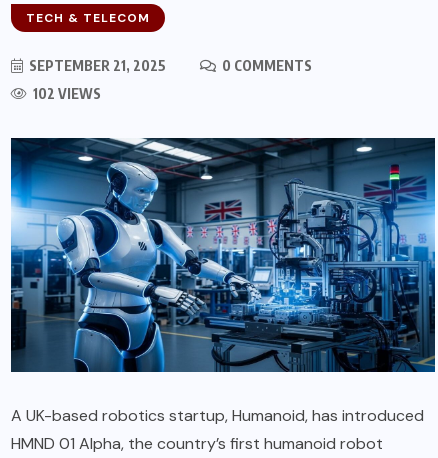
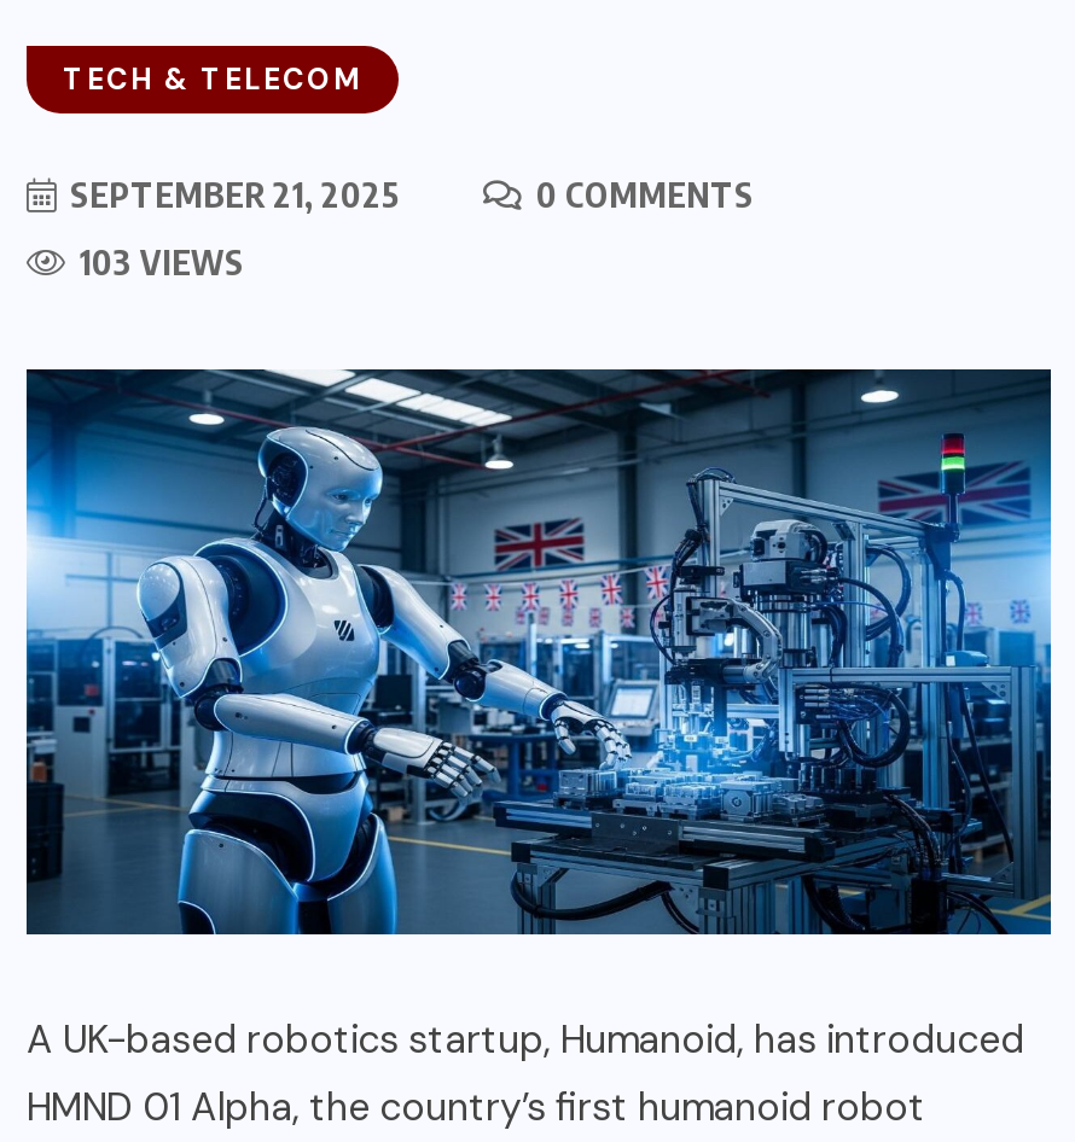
[30,85,101,102] 102 VIEWS -> [72,241,244,282] 103 VIEWS

